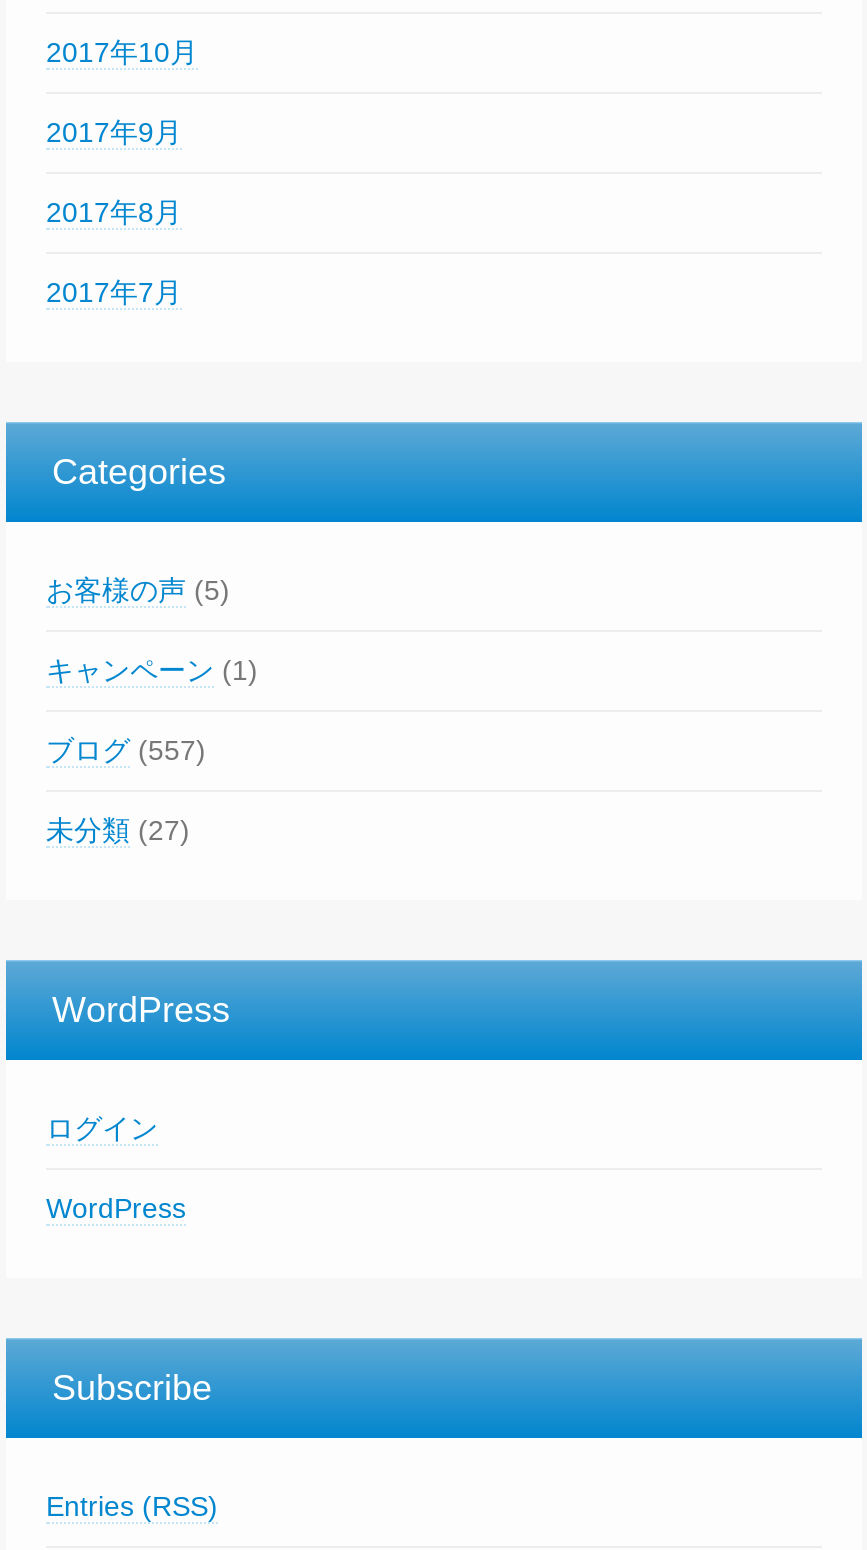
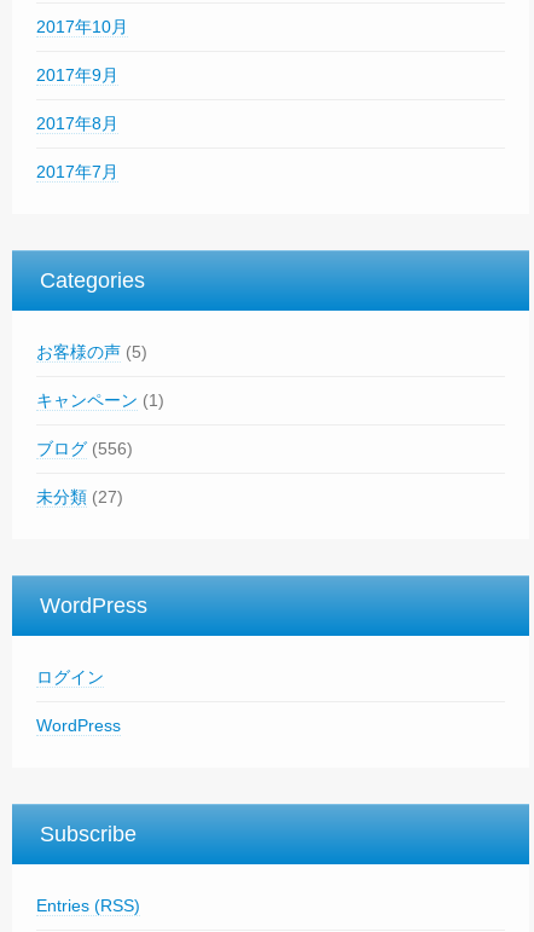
[46,735,206,767] ブログ(557) -> [36,439,133,459] ブログ(556)

